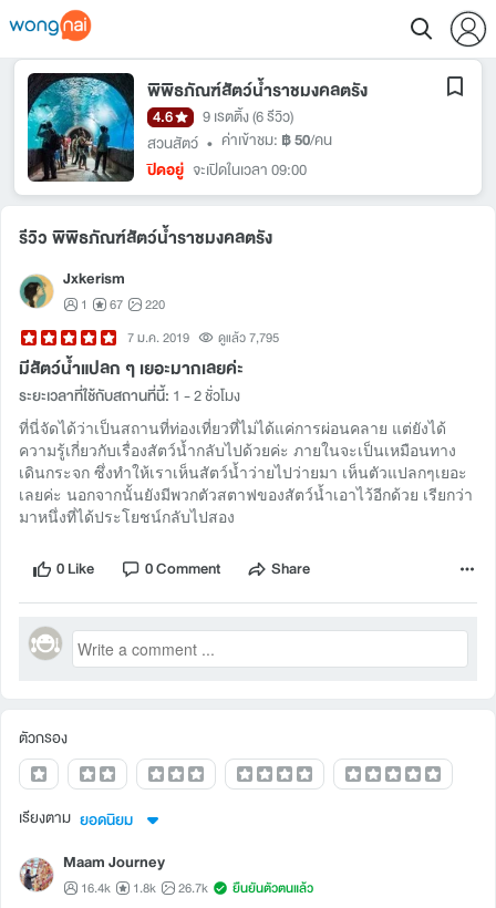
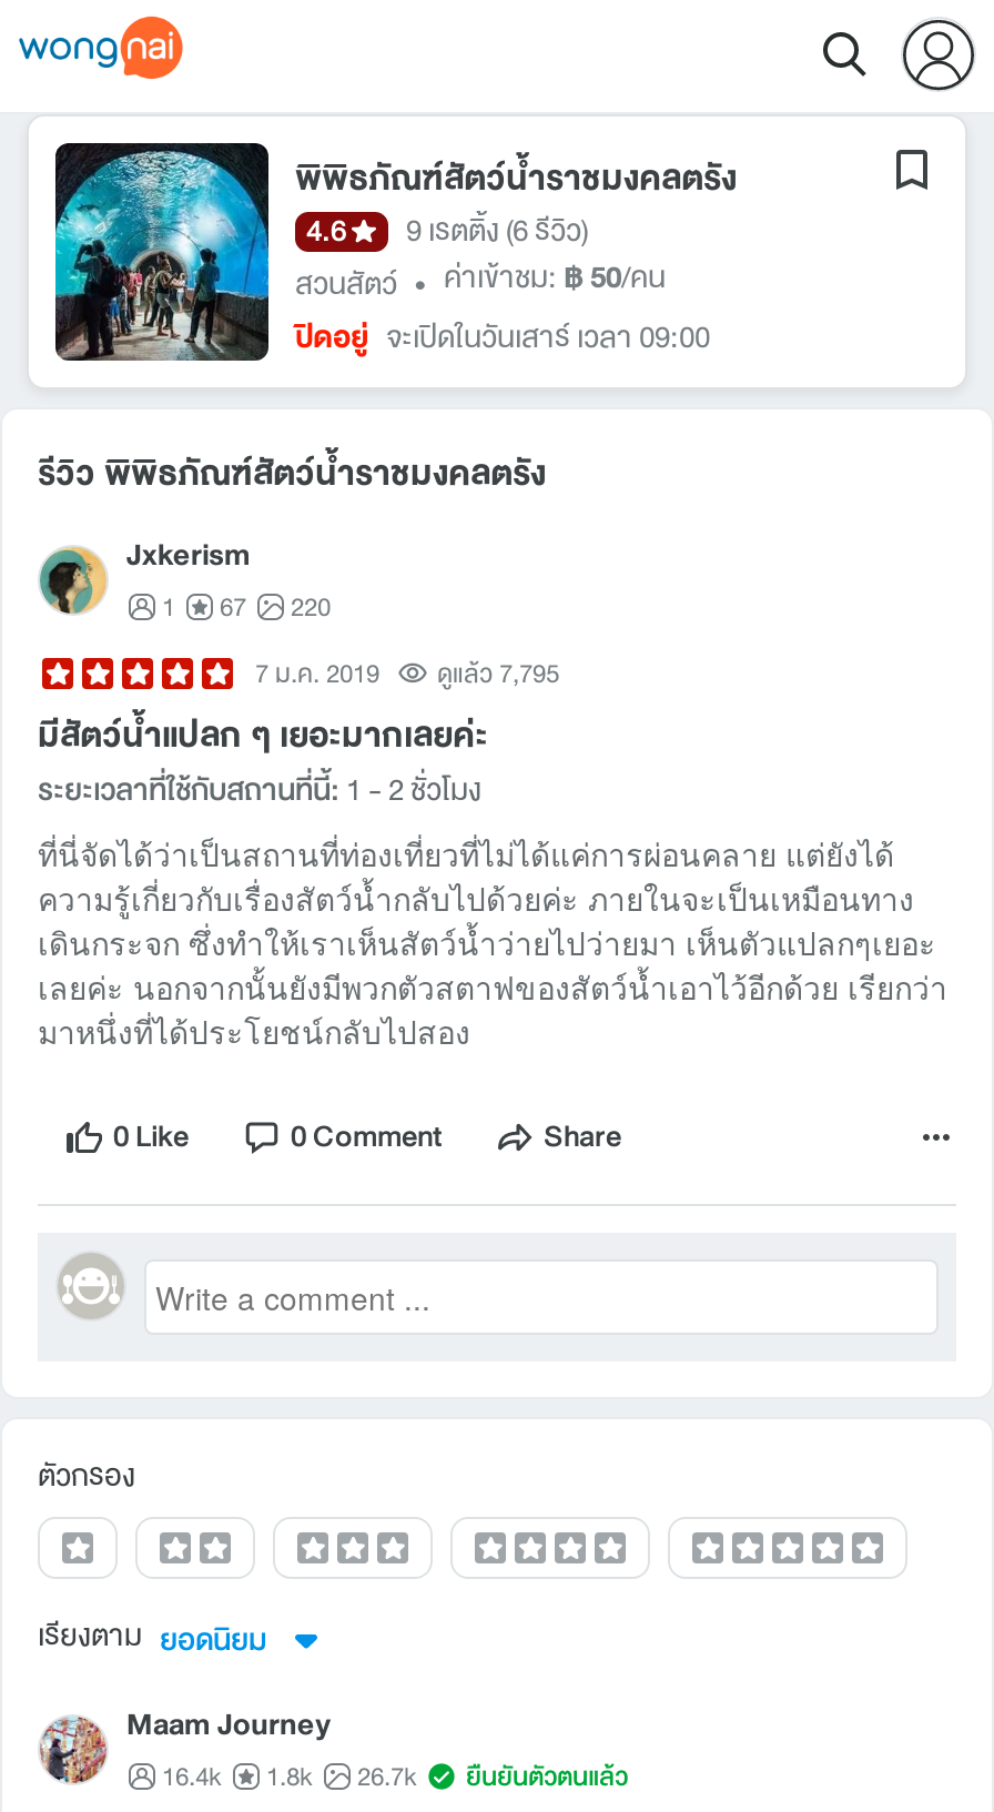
[147,158,307,182] ปิดอยู่ จะเปิดในเวลา 09:00 -> [295,314,710,361] ปิดอยู่ จะเปิดในวันเสาร์ เวลา 09:00

